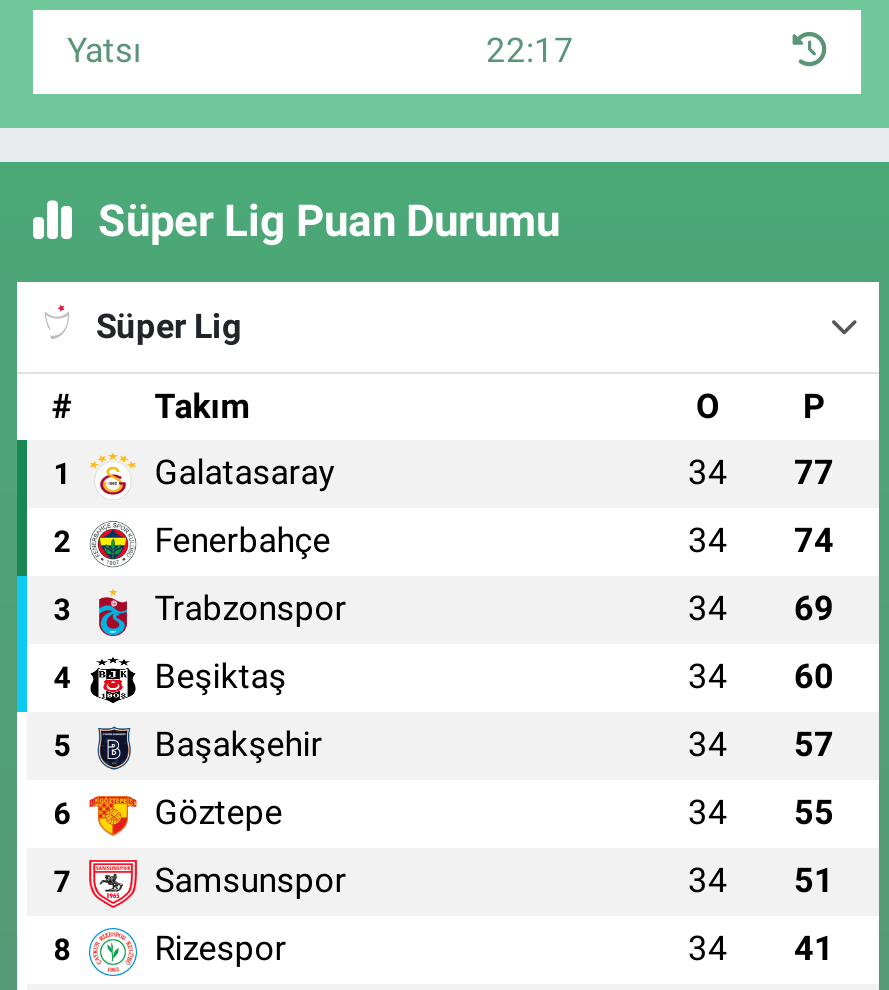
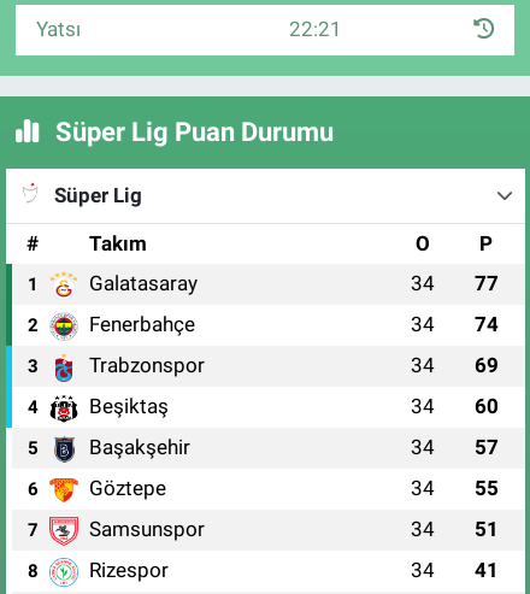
[486,31,574,71] 22:17 -> [288,17,341,42] 22:21

